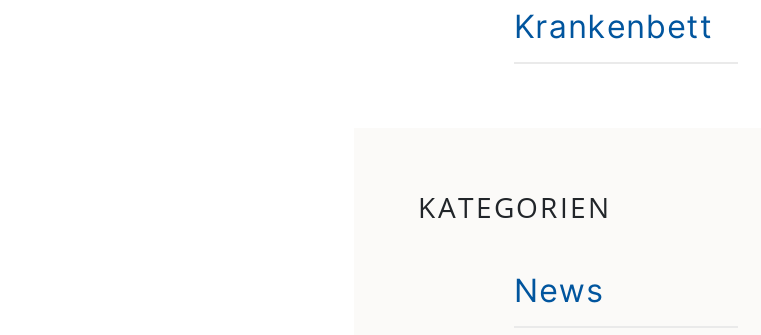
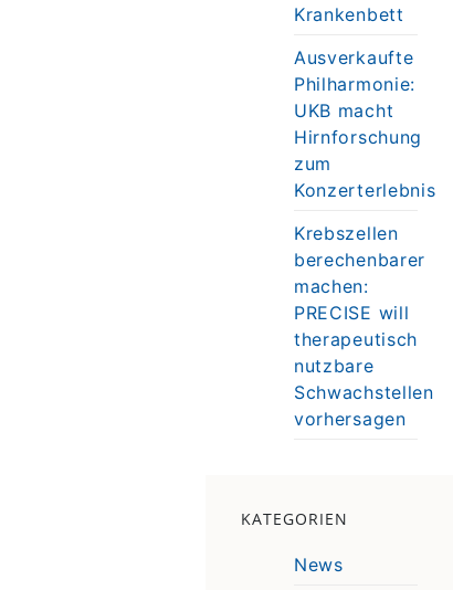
none -> [294,46,436,430] Ausverkaufte | Philharmonie: | UKB macht | Hirnforschung | zum | Konzerterlebnis | Krebszellen | berechenbarer | machen: | PRECISE will | therapeutisch | nutzbare | Schwachstellen | vorhersagen

